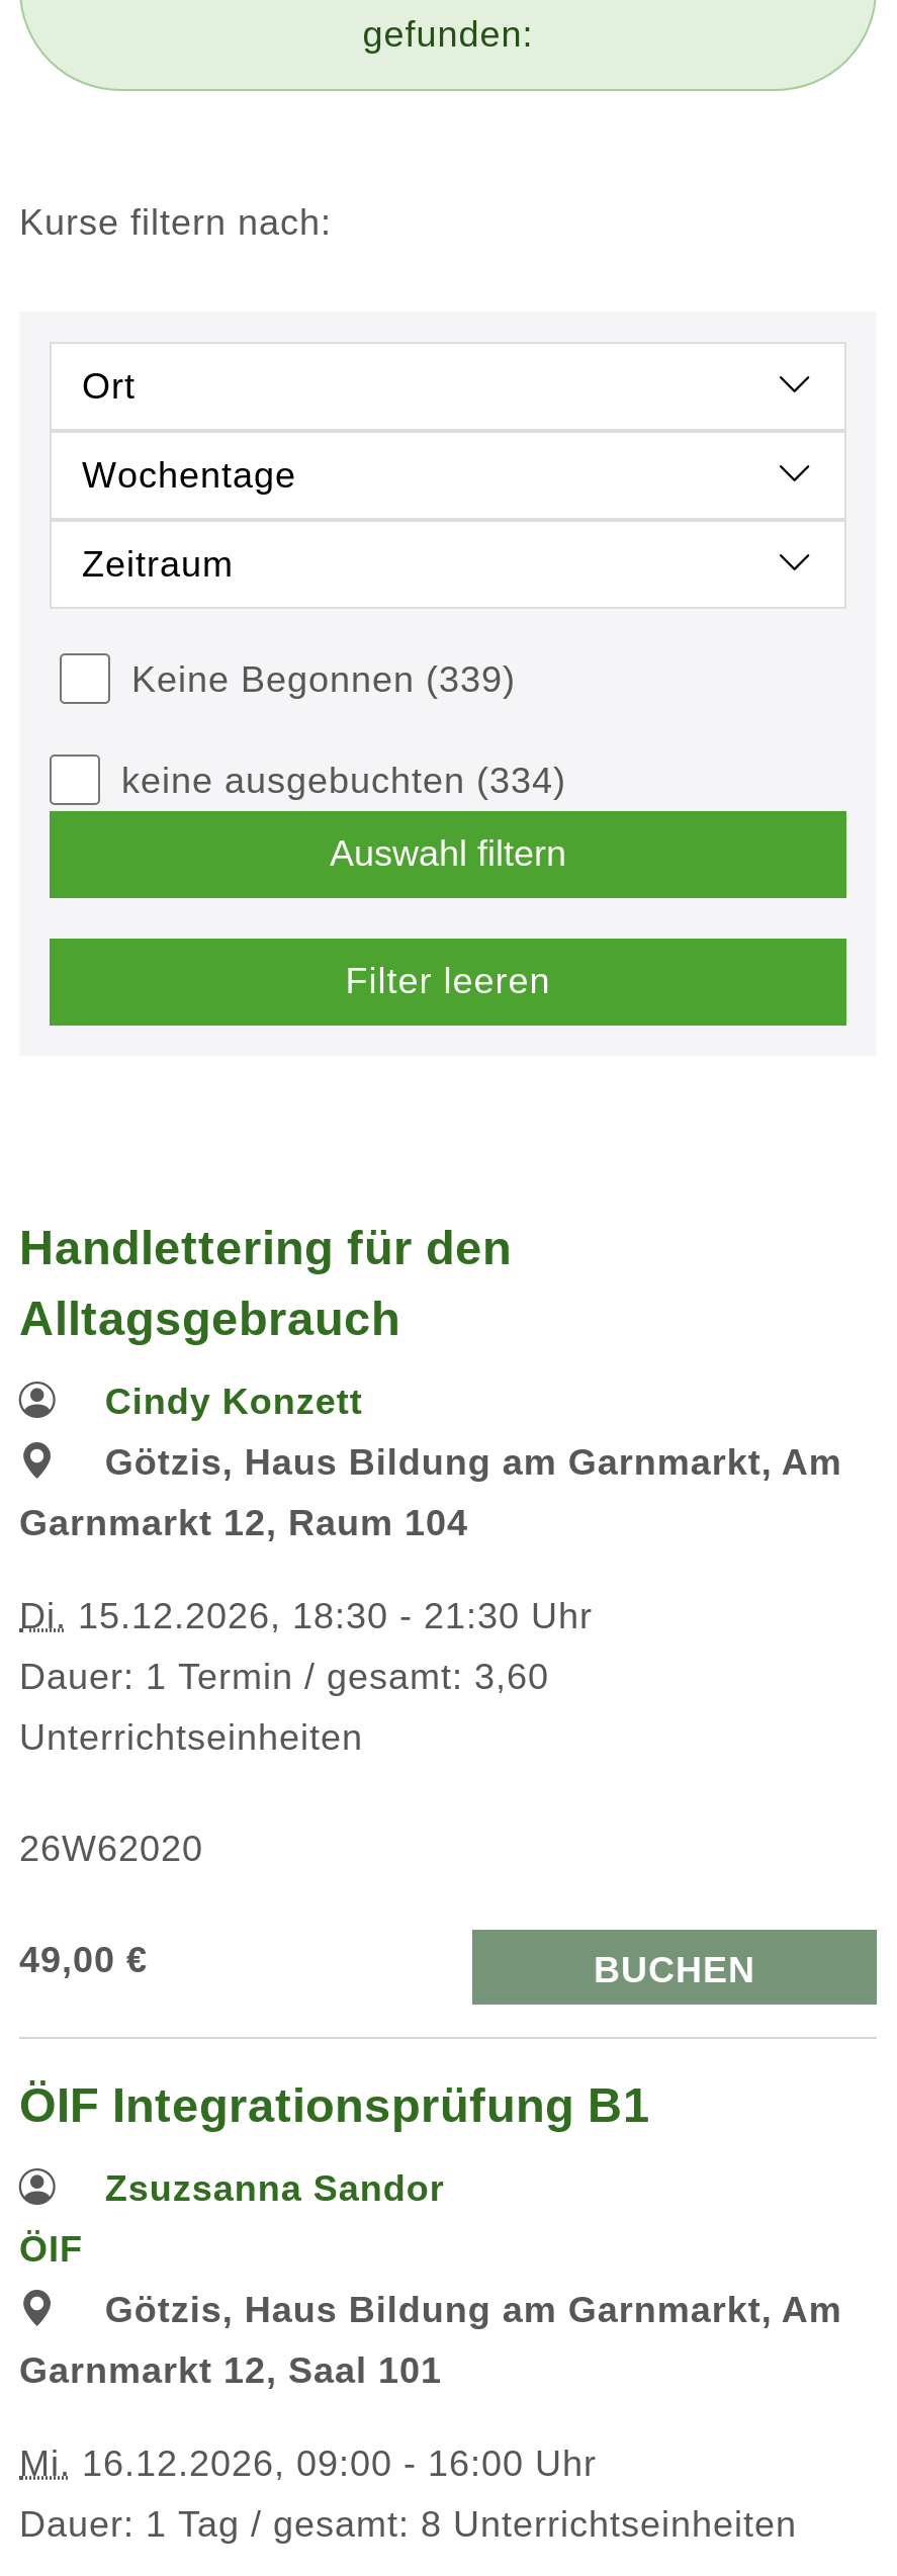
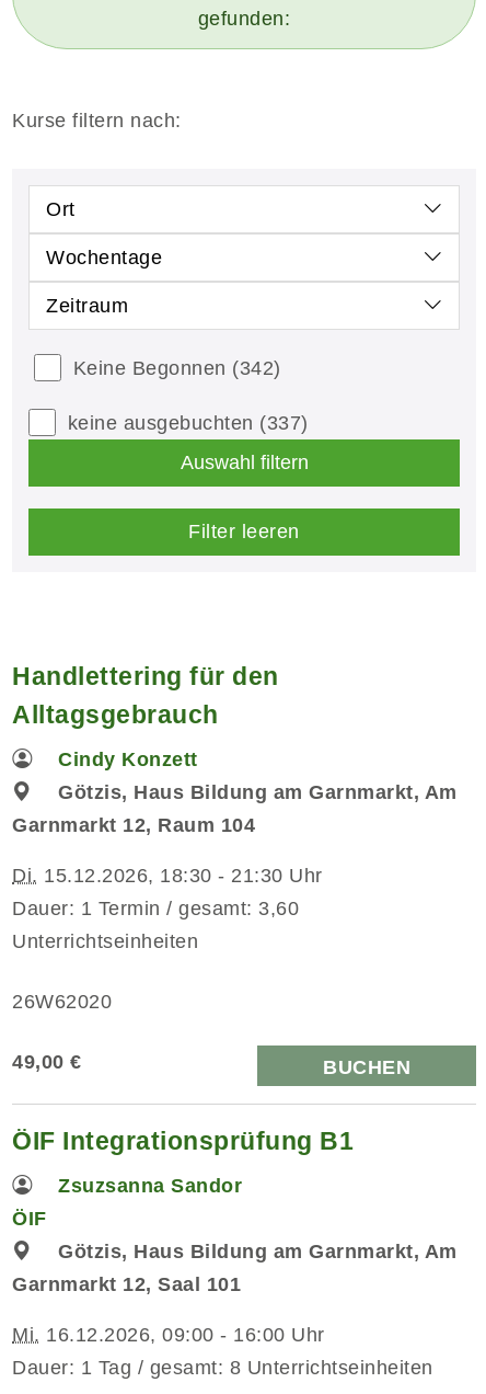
[131,658,516,699] Keine Begonnen (339) -> [73,357,281,379] Keine Begonnen (342)
[121,760,566,800] keine ausgebuchten (334) -> [67,412,308,433] keine ausgebuchten (337)

